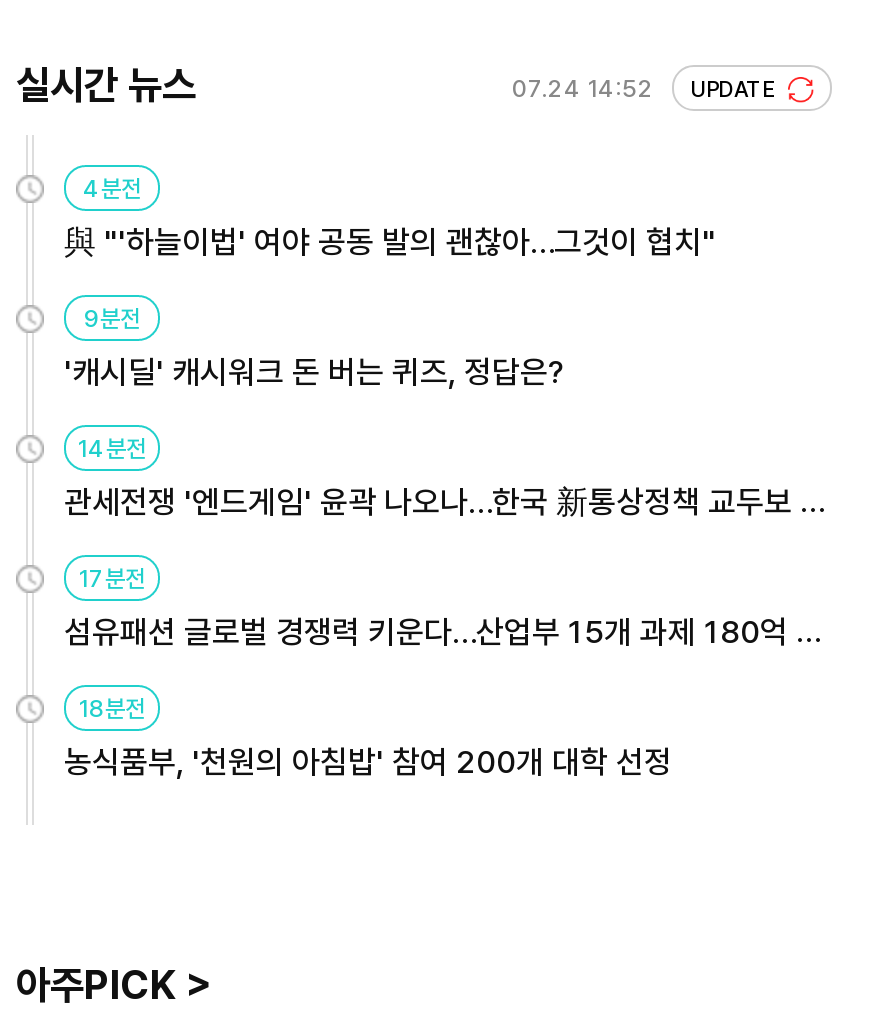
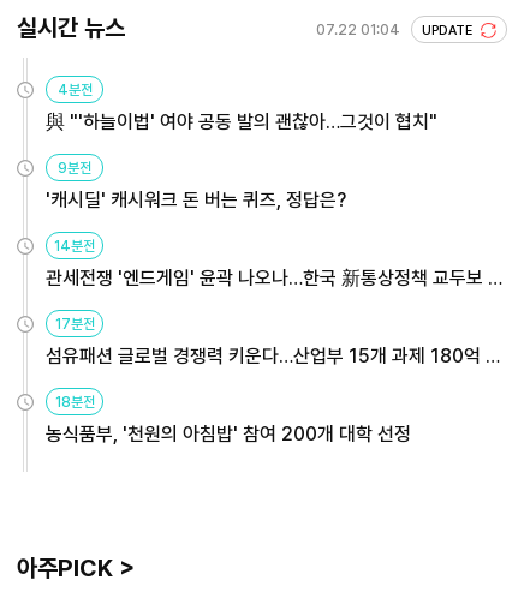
[512,74,780,102] 07.24 14:52 UPDATE -> [316,21,476,38] 07.22 01:04 UPDATE

